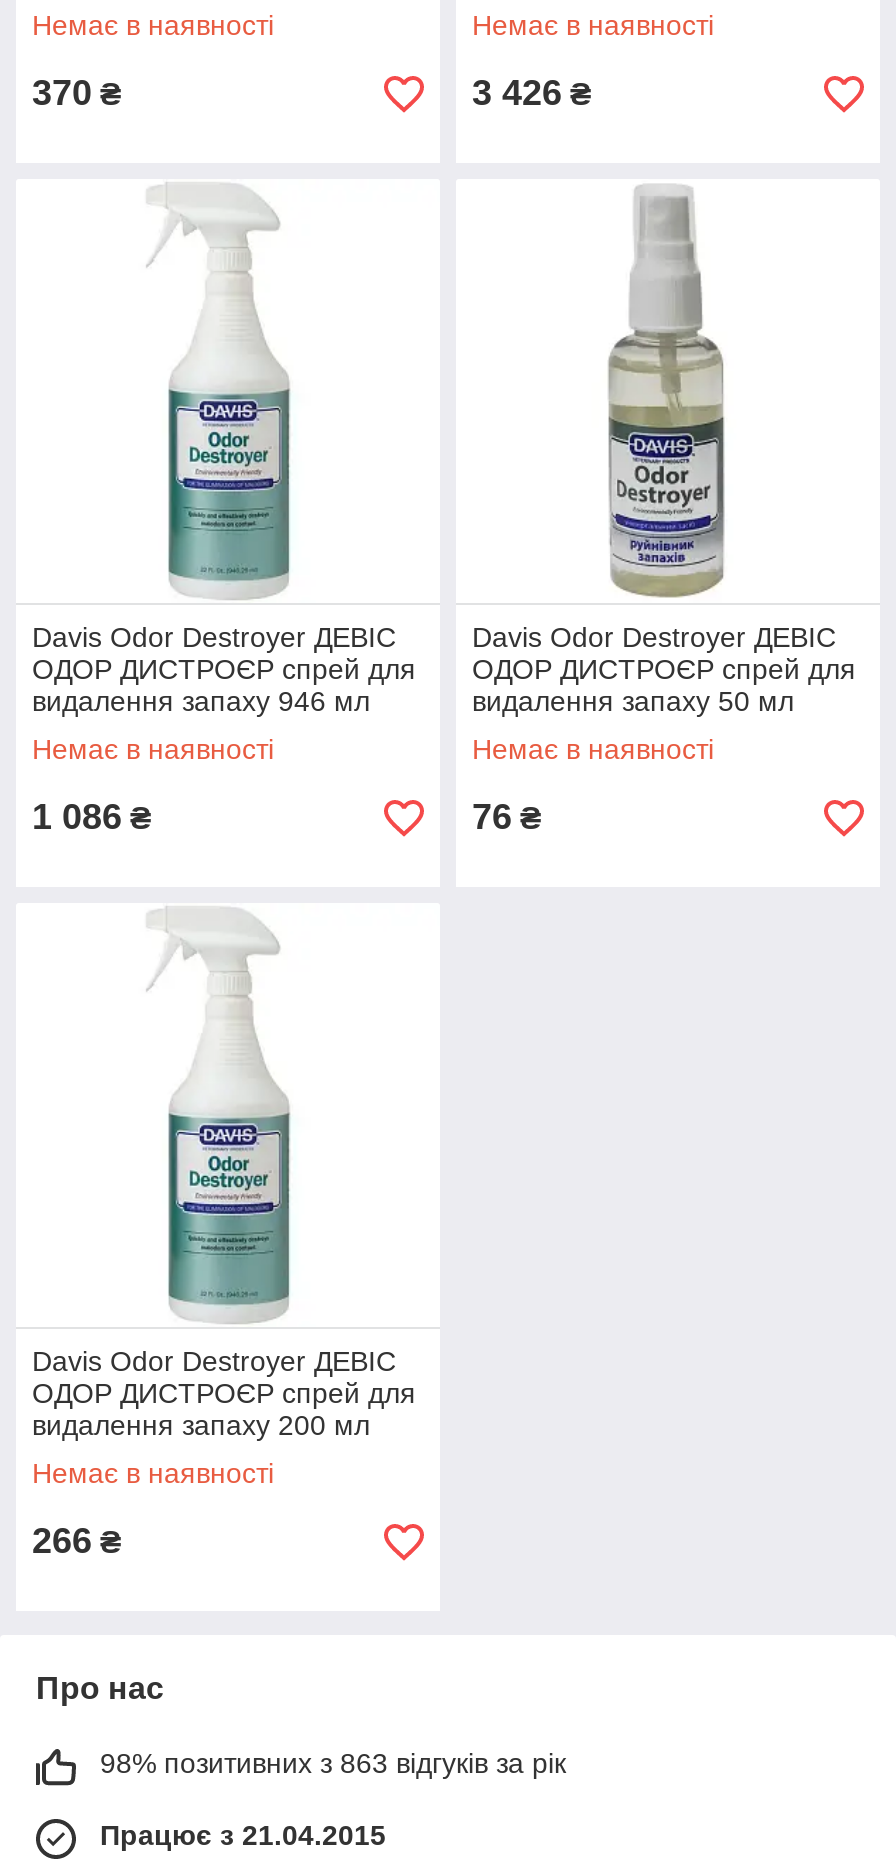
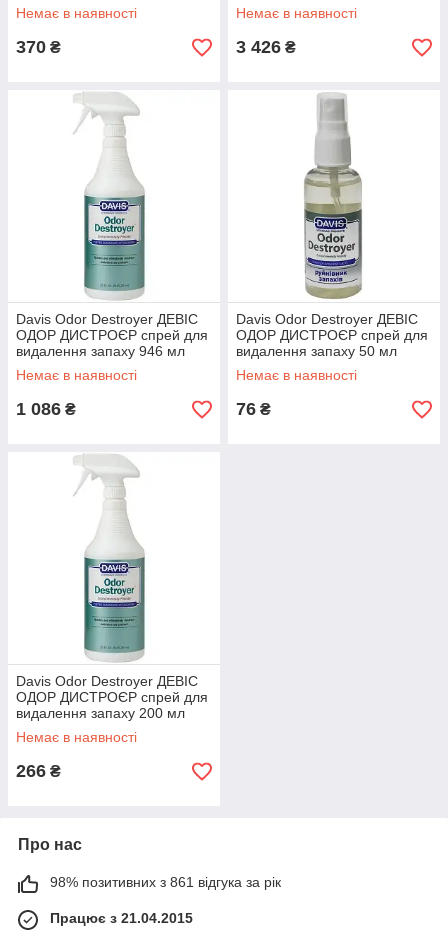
[100,1747,566,1779] 98% позитивних з 863 відгуків за рік -> [50,874,281,890] 98% позитивних з 861 відгука за рік

